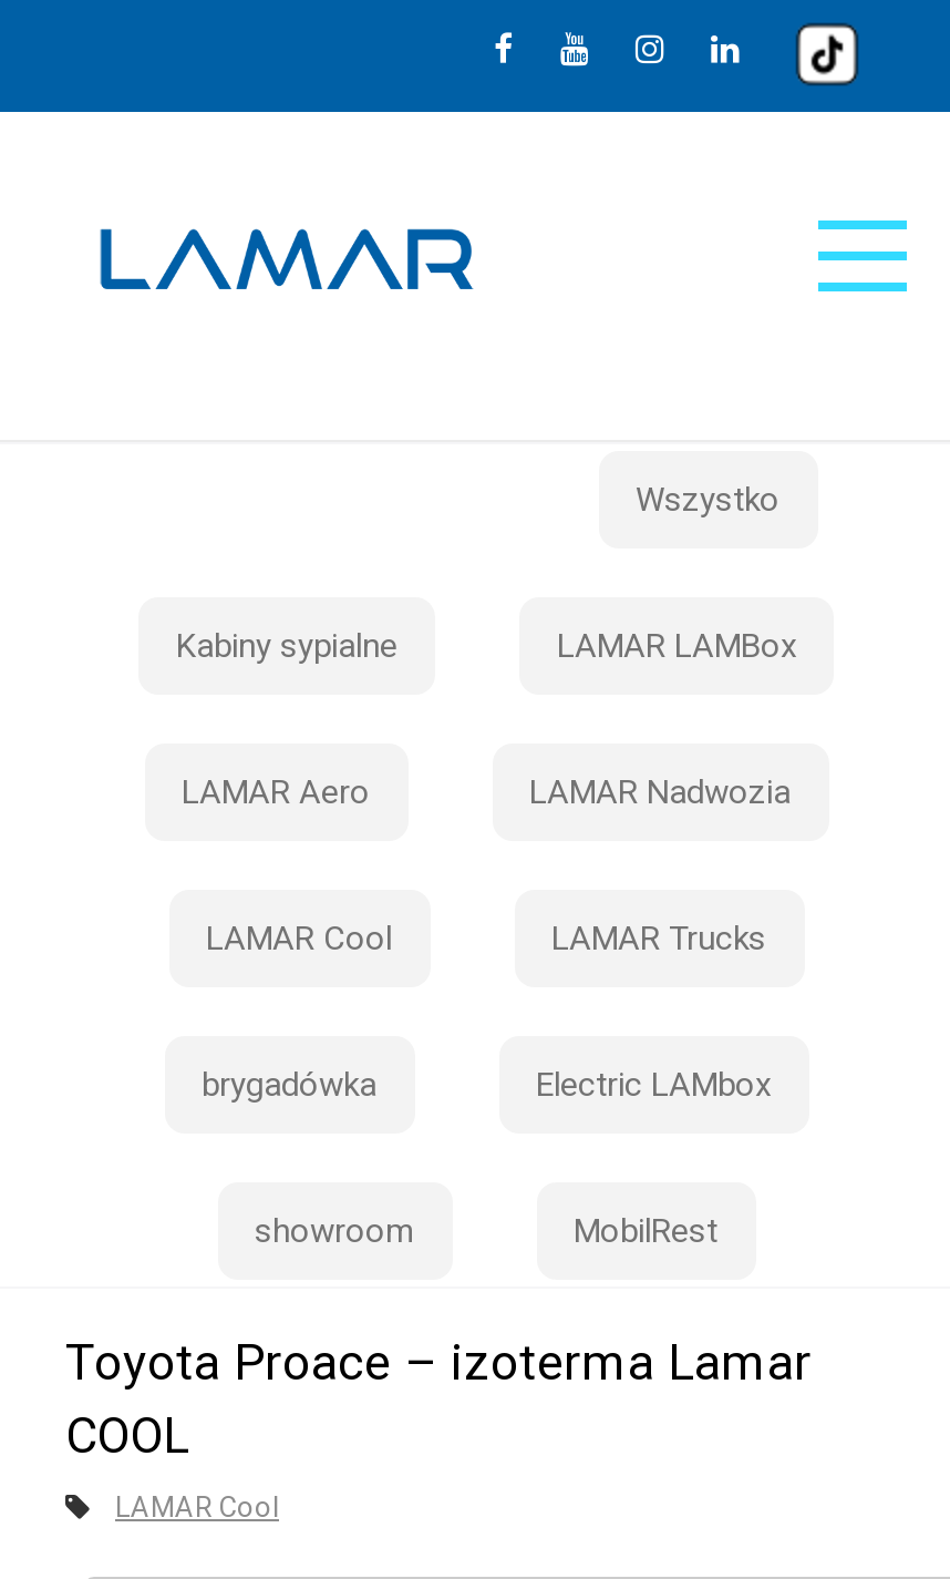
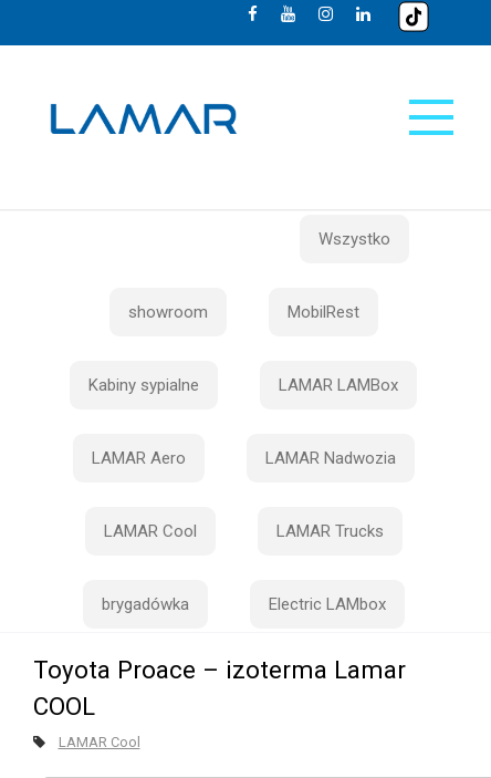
moved [176,625,796,1104] -> [88,375,398,614]: Kabiny sypialne | LAMAR LAMBox | LAMAR Aero | LAMAR Nadwozia | LAMAR Cool | LAMAR Trucks | brygadówka | Electric LAMbox
moved [255,1210,717,1250] -> [128,302,359,322]: showroom | MobilRest

